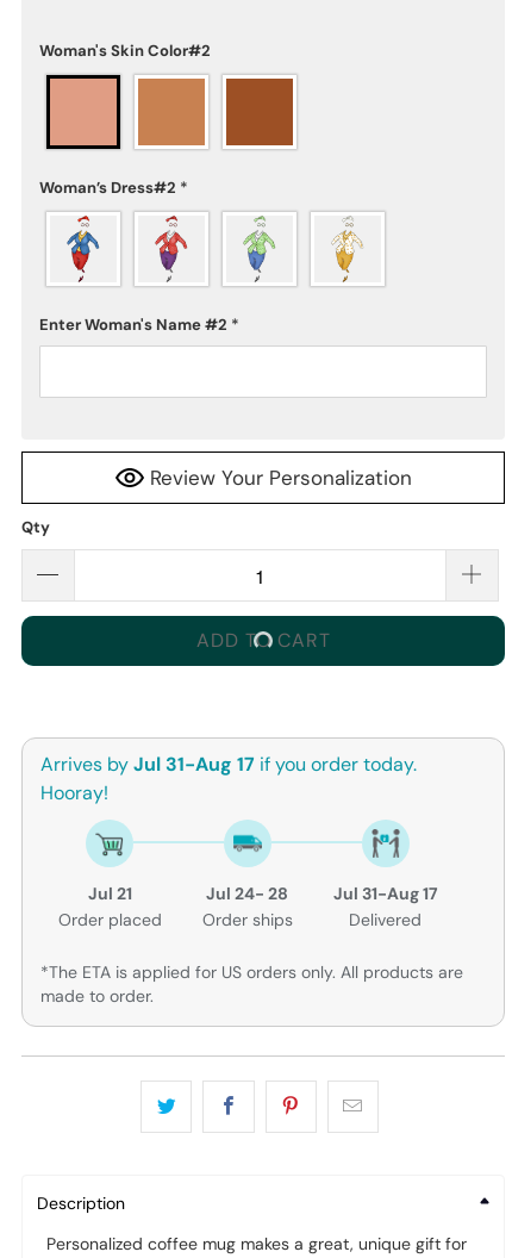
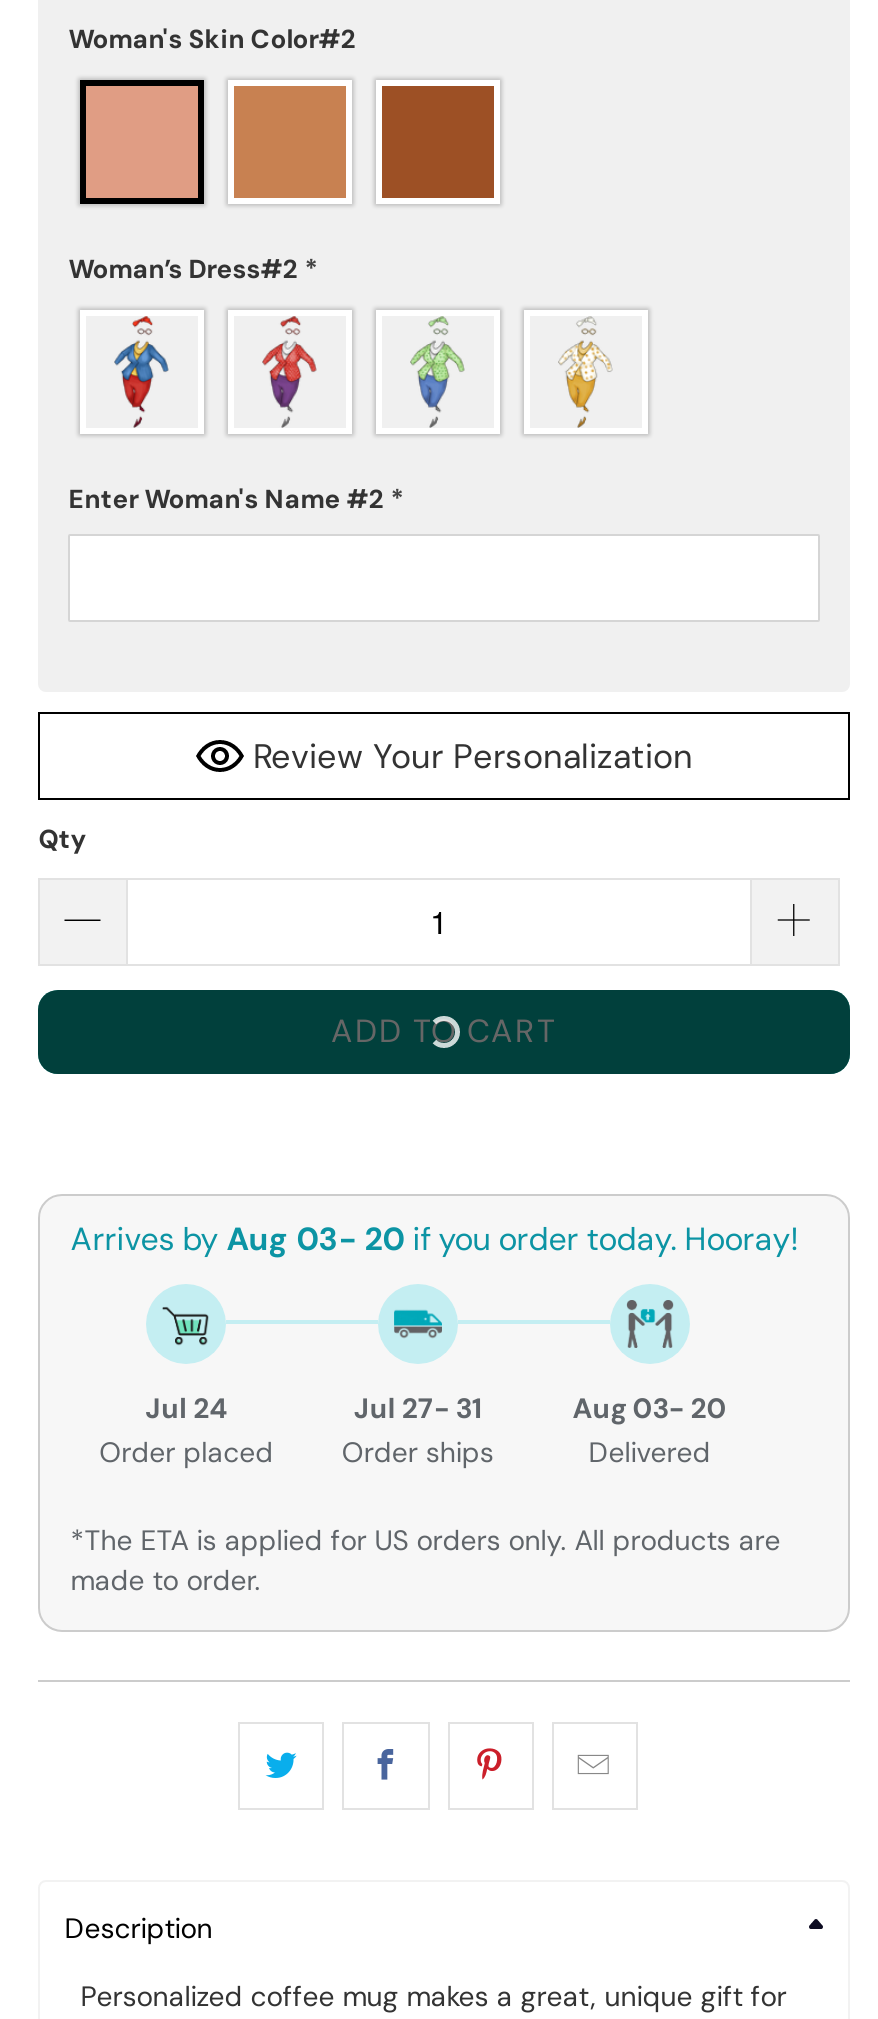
[41,752,417,805] Arrives by Jul 31-Aug 17 if you order today. | Hooray! -> [70,1217,798,1259] Arrives by Aug 03- 20 if you order today. Hooray!
[88,883,132,904] Jul 21 -> [145,1389,227,1425] Jul 24
[206,883,289,904] Jul 24- 28 -> [354,1389,482,1425] Jul 27- 31
[333,883,438,904] Jul 31-Aug 17 -> [572,1389,726,1425] Aug 03- 20

